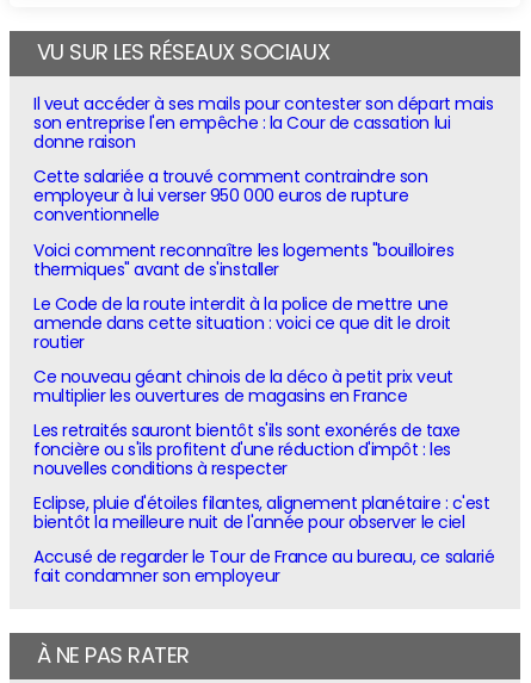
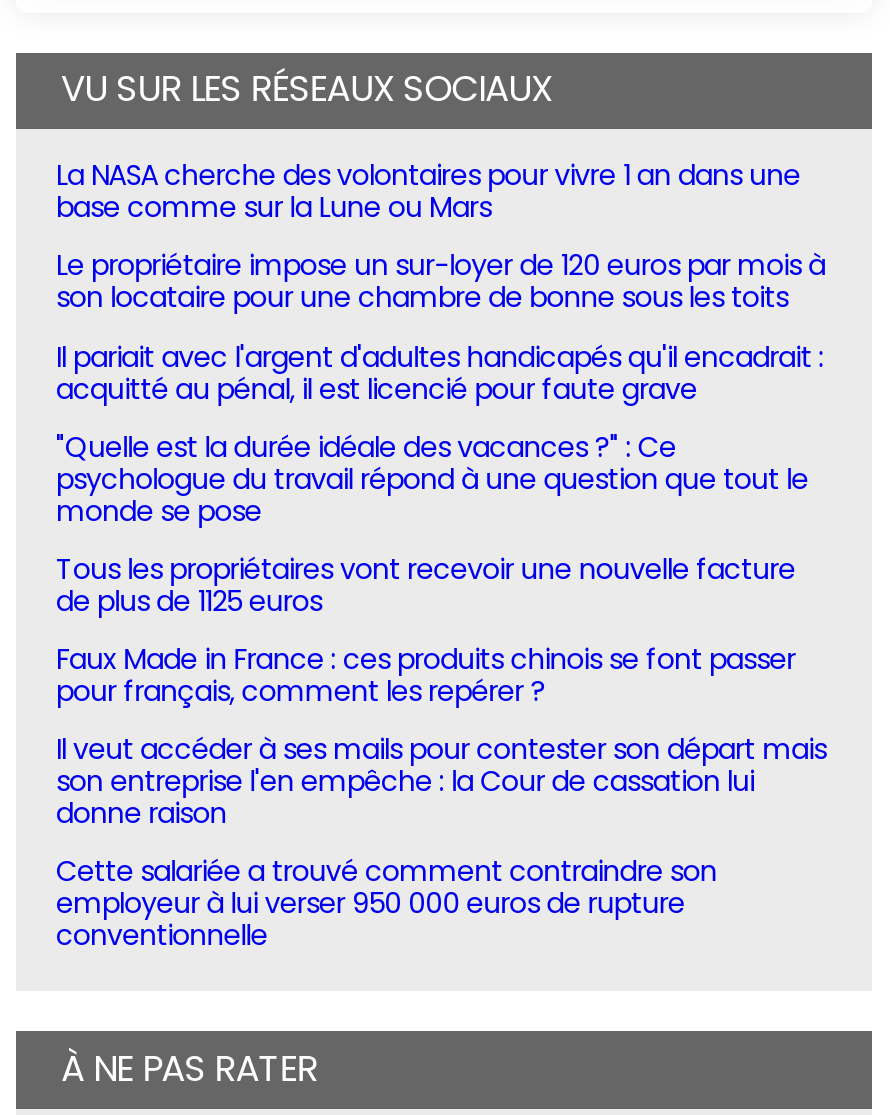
none -> [56,162,825,705] La NASA cherche des volontaires pour vivre 1 an dans une | base comme sur la Lune ou Mars | Le propriétaire impose un sur-loyer de 120 euros par mois à | son locataire pour une chambre de bonne sous les toits | Il pariait avec l'argent d'adultes handicapés qu'il encadrait : | acquitté au pénal, il est licencié pour faute grave | "Quelle est la durée idéale des vacances ?" : Ce | psychologue du travail répond à une question que tout le | monde se pose | Tous les propriétaires vont recevoir une nouvelle facture | de plus de 1125 euros | Faux Made in France : ces produits chinois se font passer | pour français, comment les repérer ?
moved [33,96,493,223] -> [56,735,826,949]: Il veut accéder à ses mails pour contester son départ mais | son entreprise l'en empêche : la Cour de cassation lui | donne raison | Cette salariée a trouvé comment contraindre son | employeur à lui verser 950 000 euros de rupture | conventionnelle
[33,241,494,584] Voici comment reconnaître les logements "bouilloires | thermiques" avant de s'installer | Le Code de la route interdit à la police de mettre une | amende dans cette situation : voici ce que dit le droit | routier | Ce nouveau géant chinois de la déco à petit prix veut | multiplier les ouvertures de magasins en France | Les retraités sauront bientôt s'ils sont exonérés de taxe | foncière ou s'ils profitent d'une réduction d'impôt : les | nouvelles conditions à respecter | Eclipse, pluie d'étoiles filantes, alignement planétaire : c'est | bientôt la meilleure nuit de l'année pour observer le ciel | Accusé de regarder le Tour de France au bureau, ce salarié | fait condamner son employeur -> none

